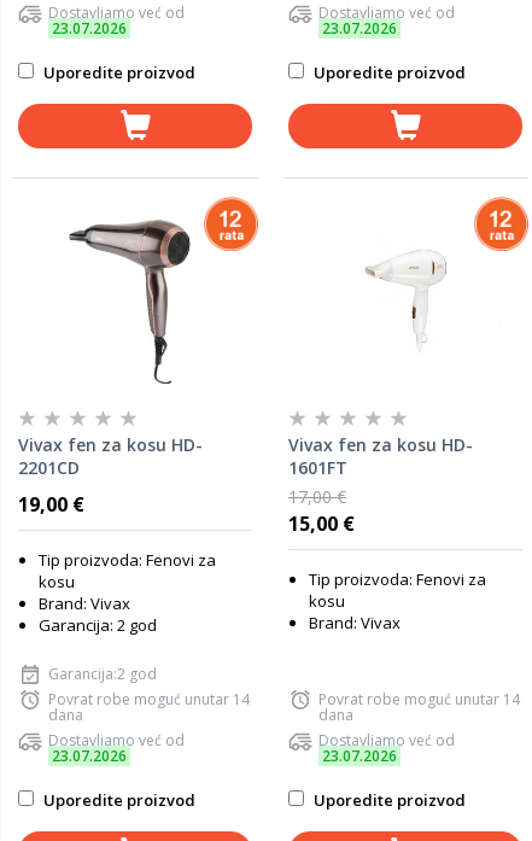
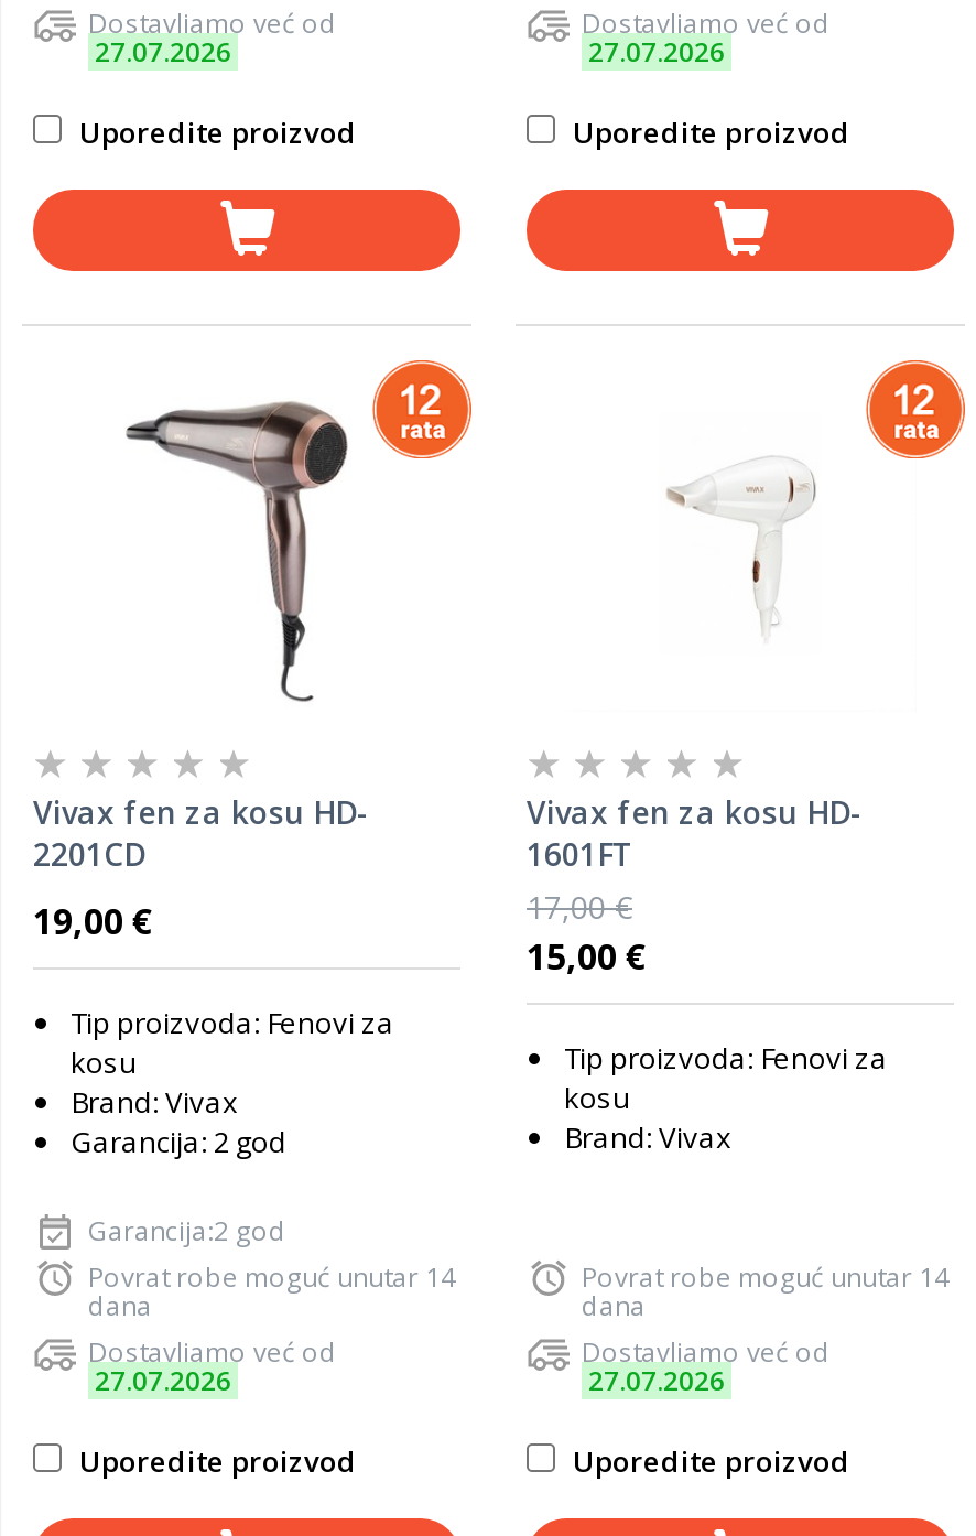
[52,18,127,39] 23.07.2026 -> [95,33,231,71] 27.07.2026
[322,18,397,39] 23.07.2026 -> [588,33,725,71] 27.07.2026
[52,746,127,766] 23.07.2026 -> [95,1362,231,1399] 27.07.2026
[322,746,397,766] 23.07.2026 -> [588,1362,725,1399] 27.07.2026

